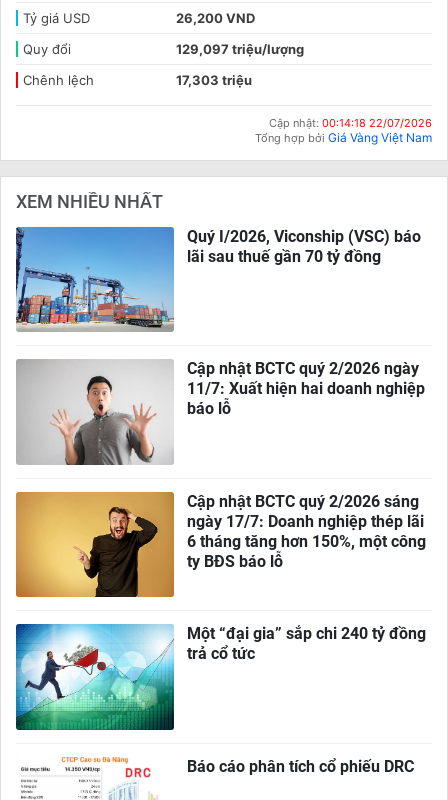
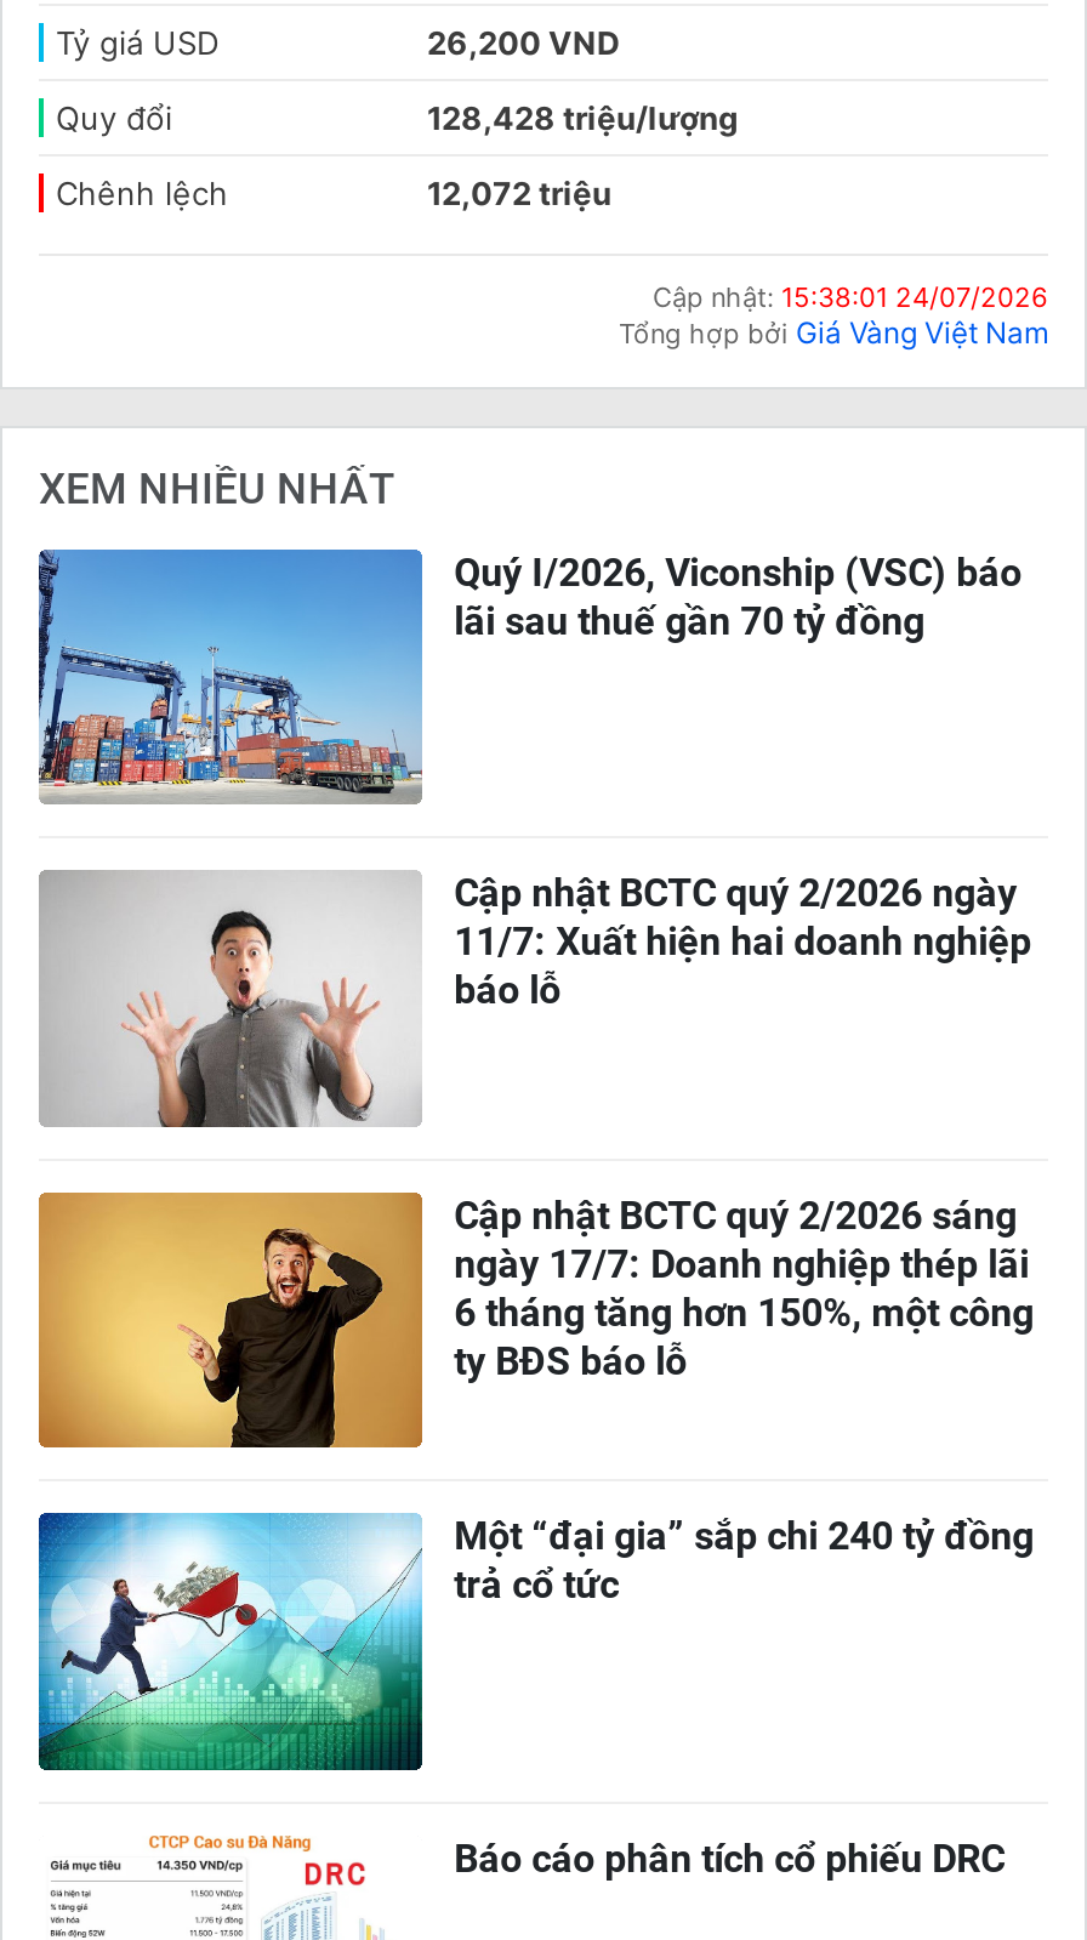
[176,41,304,57] 129,097 triệu/lượng -> [427,98,738,137] 128,428 triệu/lượng
[176,72,252,88] 17,303 triệu -> [427,173,611,212] 12,072 triệu
[269,116,432,130] Cập nhật: 00:14:18 22/07/2026 -> [653,280,1048,314] Cập nhật: 15:38:01 24/07/2026

